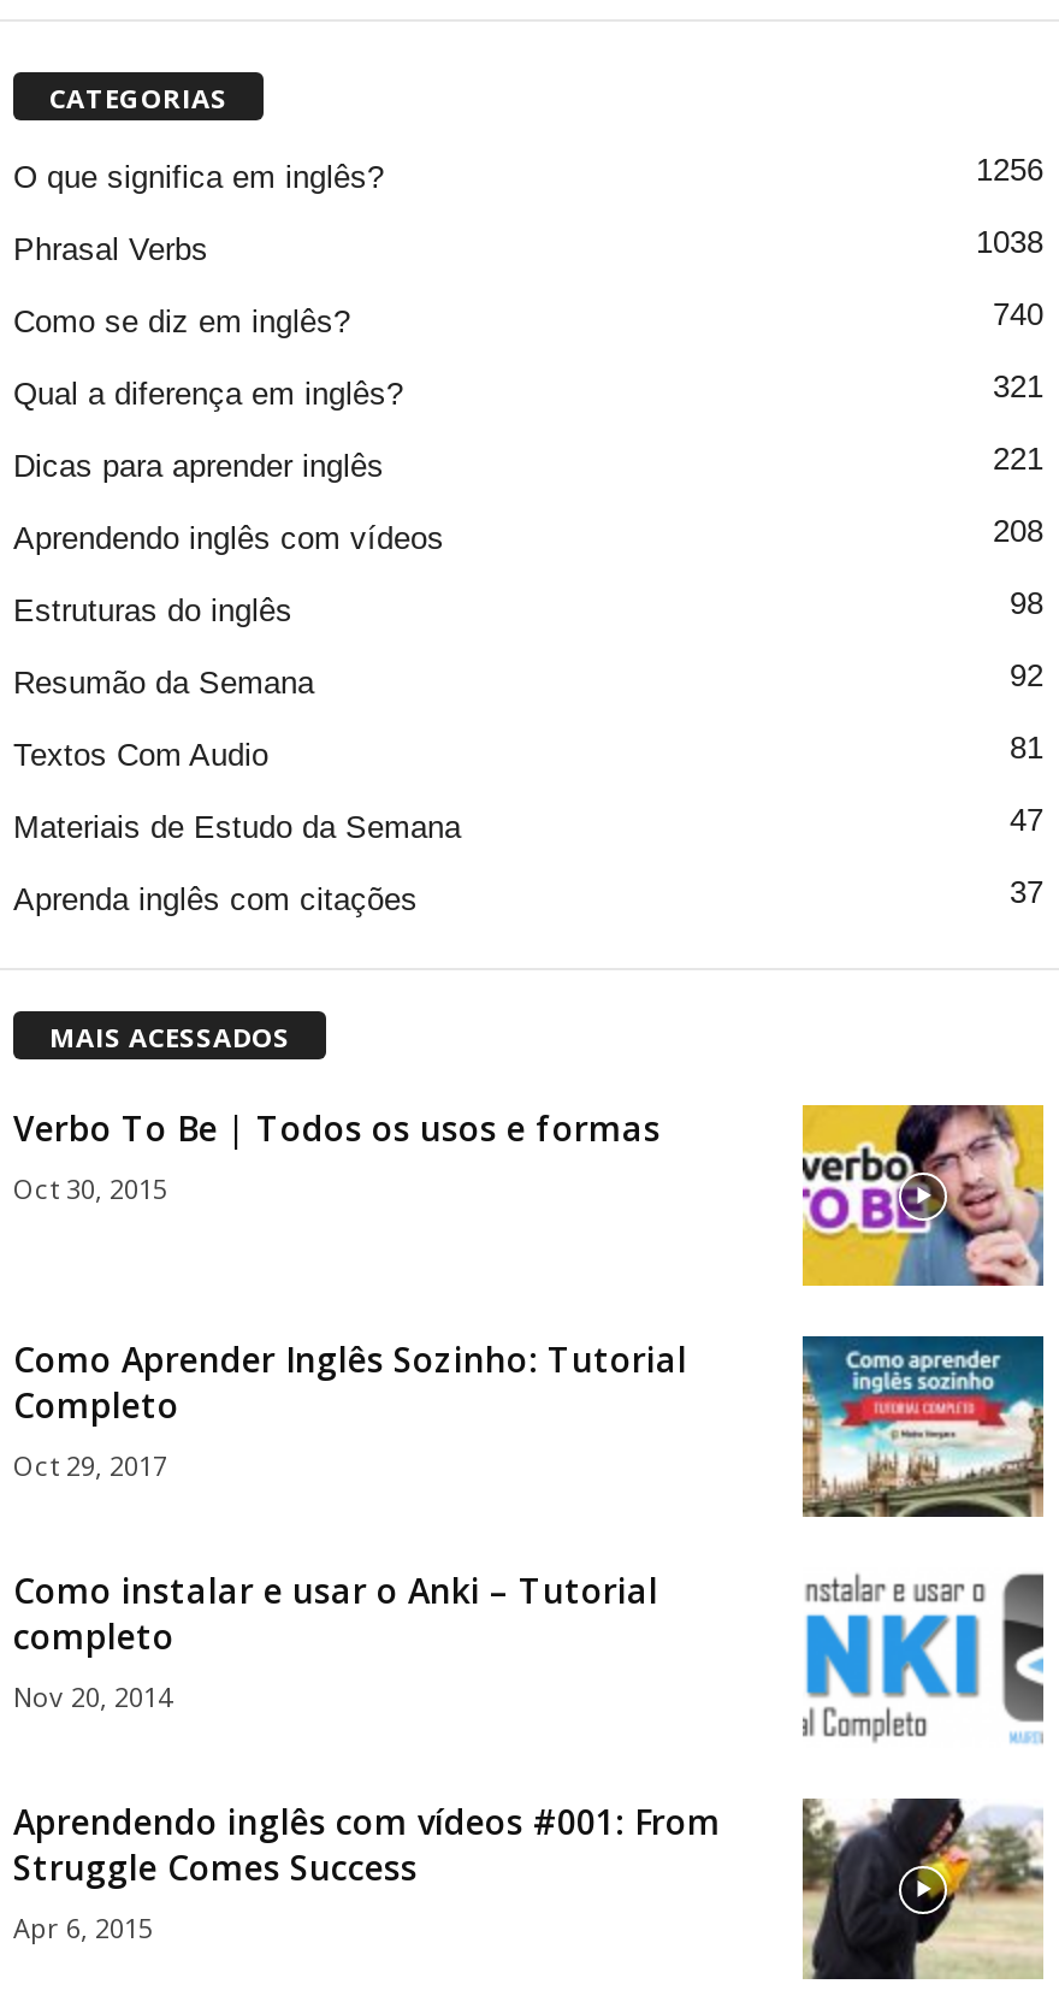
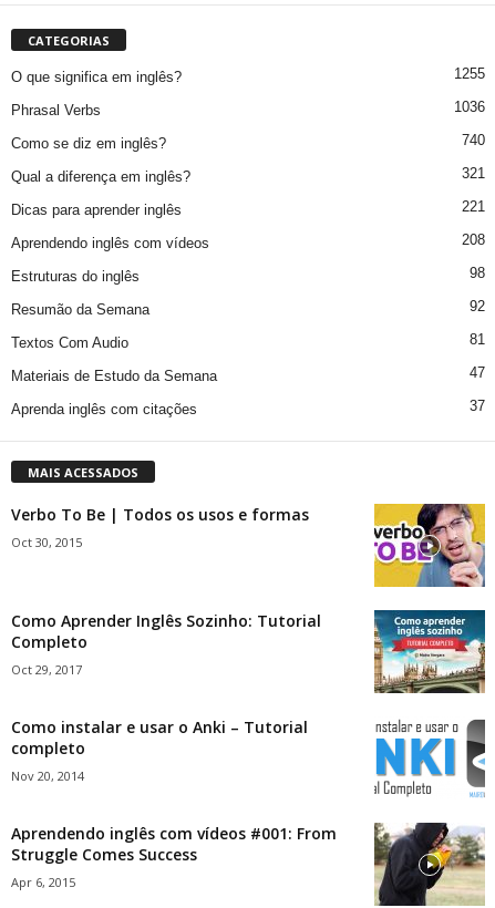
[976,152,1043,188] 1256 -> [454,66,485,82] 1255
[976,224,1043,261] 1038 -> [454,99,485,115] 1036

